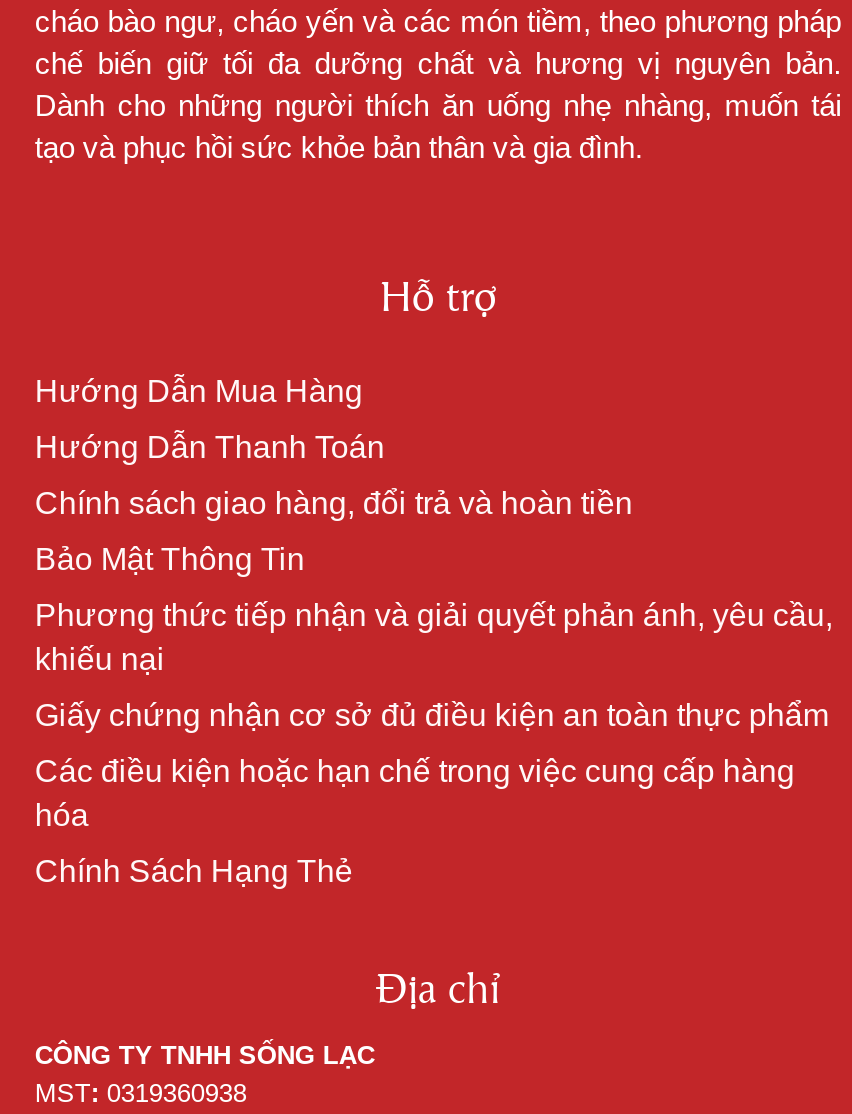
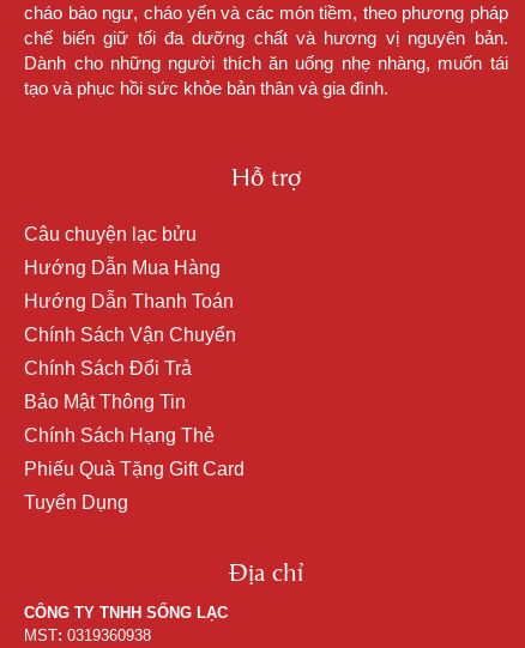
none -> [24,224,197,245] Câu chuyện lạc bửu
moved [35,375,385,465] -> [24,258,234,312]: Hướng Dẫn Mua Hàng | Hướng Dẫn Thanh Toán
[35,487,633,521] Chính sách giao hàng, đổi trả và hoàn tiền -> [24,325,237,379] Chính Sách Vận Chuyển | Chính Sách Đổi Trả
moved [35,543,305,577] -> [24,392,186,413]: Bảo Mật Thông Tin
[35,599,833,833] Phương thức tiếp nhận và giải quyết phản ánh, yêu cầu, | khiếu nại | Giấy chứng nhận cơ sở đủ điều kiện an toàn thực phẩm | Các điều kiện hoặc hạn chế trong việc cung cấp hàng | hóa -> none
moved [35,855,353,889] -> [24,426,215,446]: Chính Sách Hạng Thẻ
none -> [24,459,245,513] Phiếu Quà Tặng Gift Card | Tuyển Dụng

